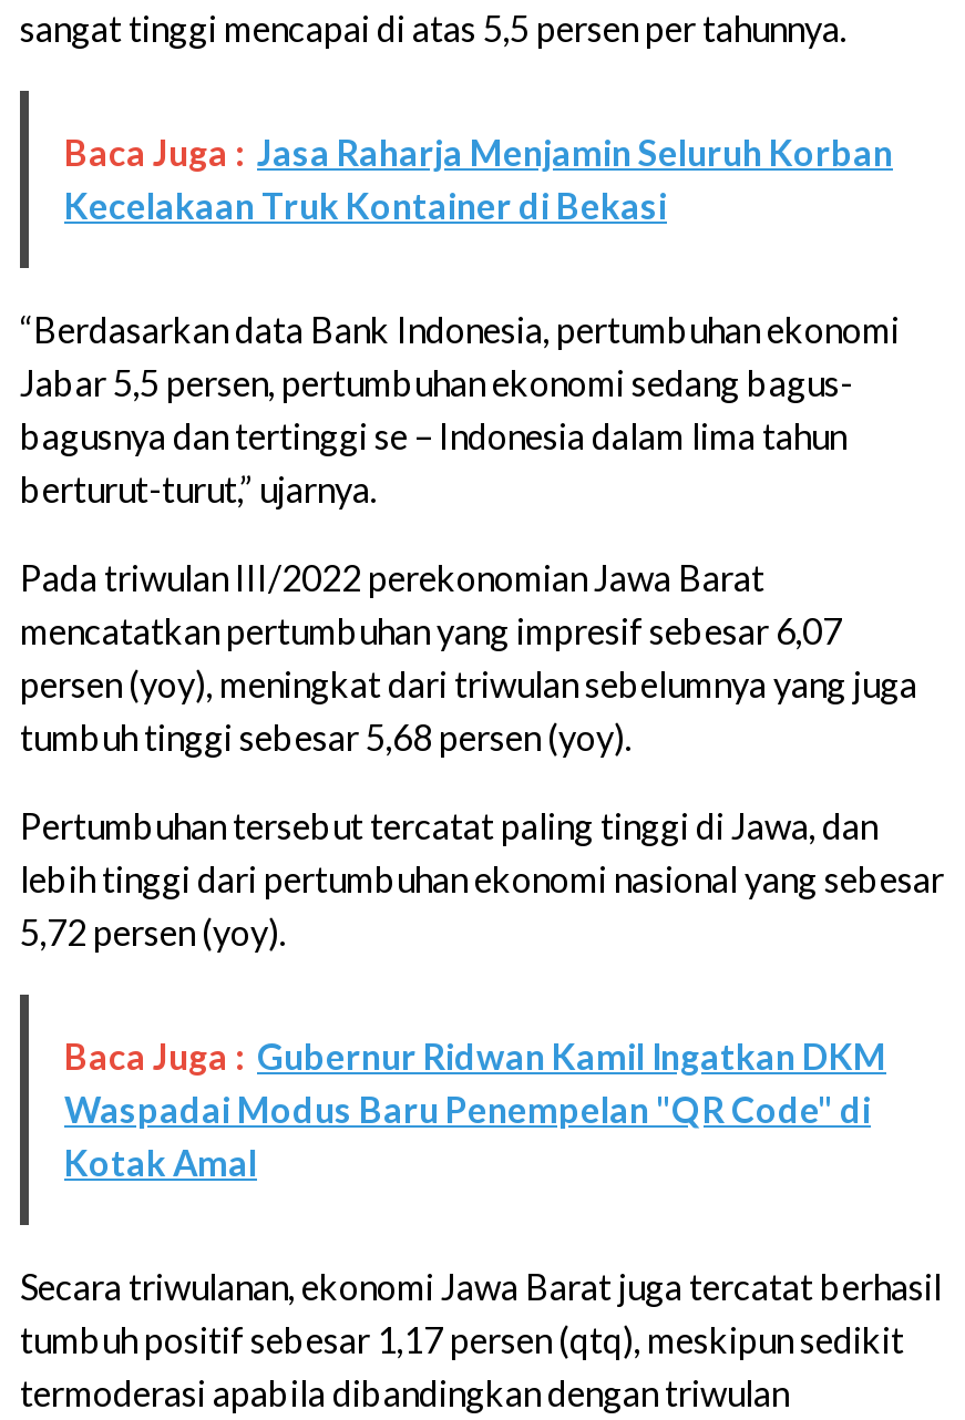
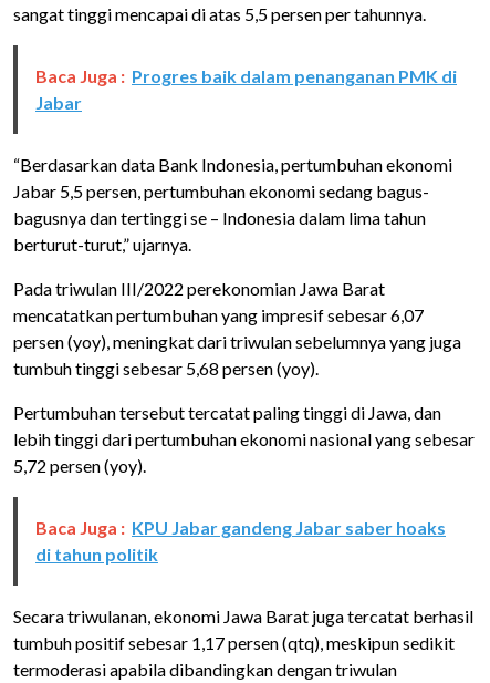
[64,131,893,226] Baca Juga : Jasa Raharja Menjamin Seluruh Korban | Kecelakaan Truk Kontainer di Bekasi -> [35,65,457,113] Baca Juga : Progres baik dalam penanganan PMK di | Jabar
[64,1035,886,1183] Baca Juga : Gubernur Ridwan Kamil Ingatkan DKM | Waspadai Modus Baru Penempelan "QR Code" di | Kotak Amal -> [35,517,446,565] Baca Juga : KPU Jabar gandeng Jabar saber hoaks | di tahun politik

